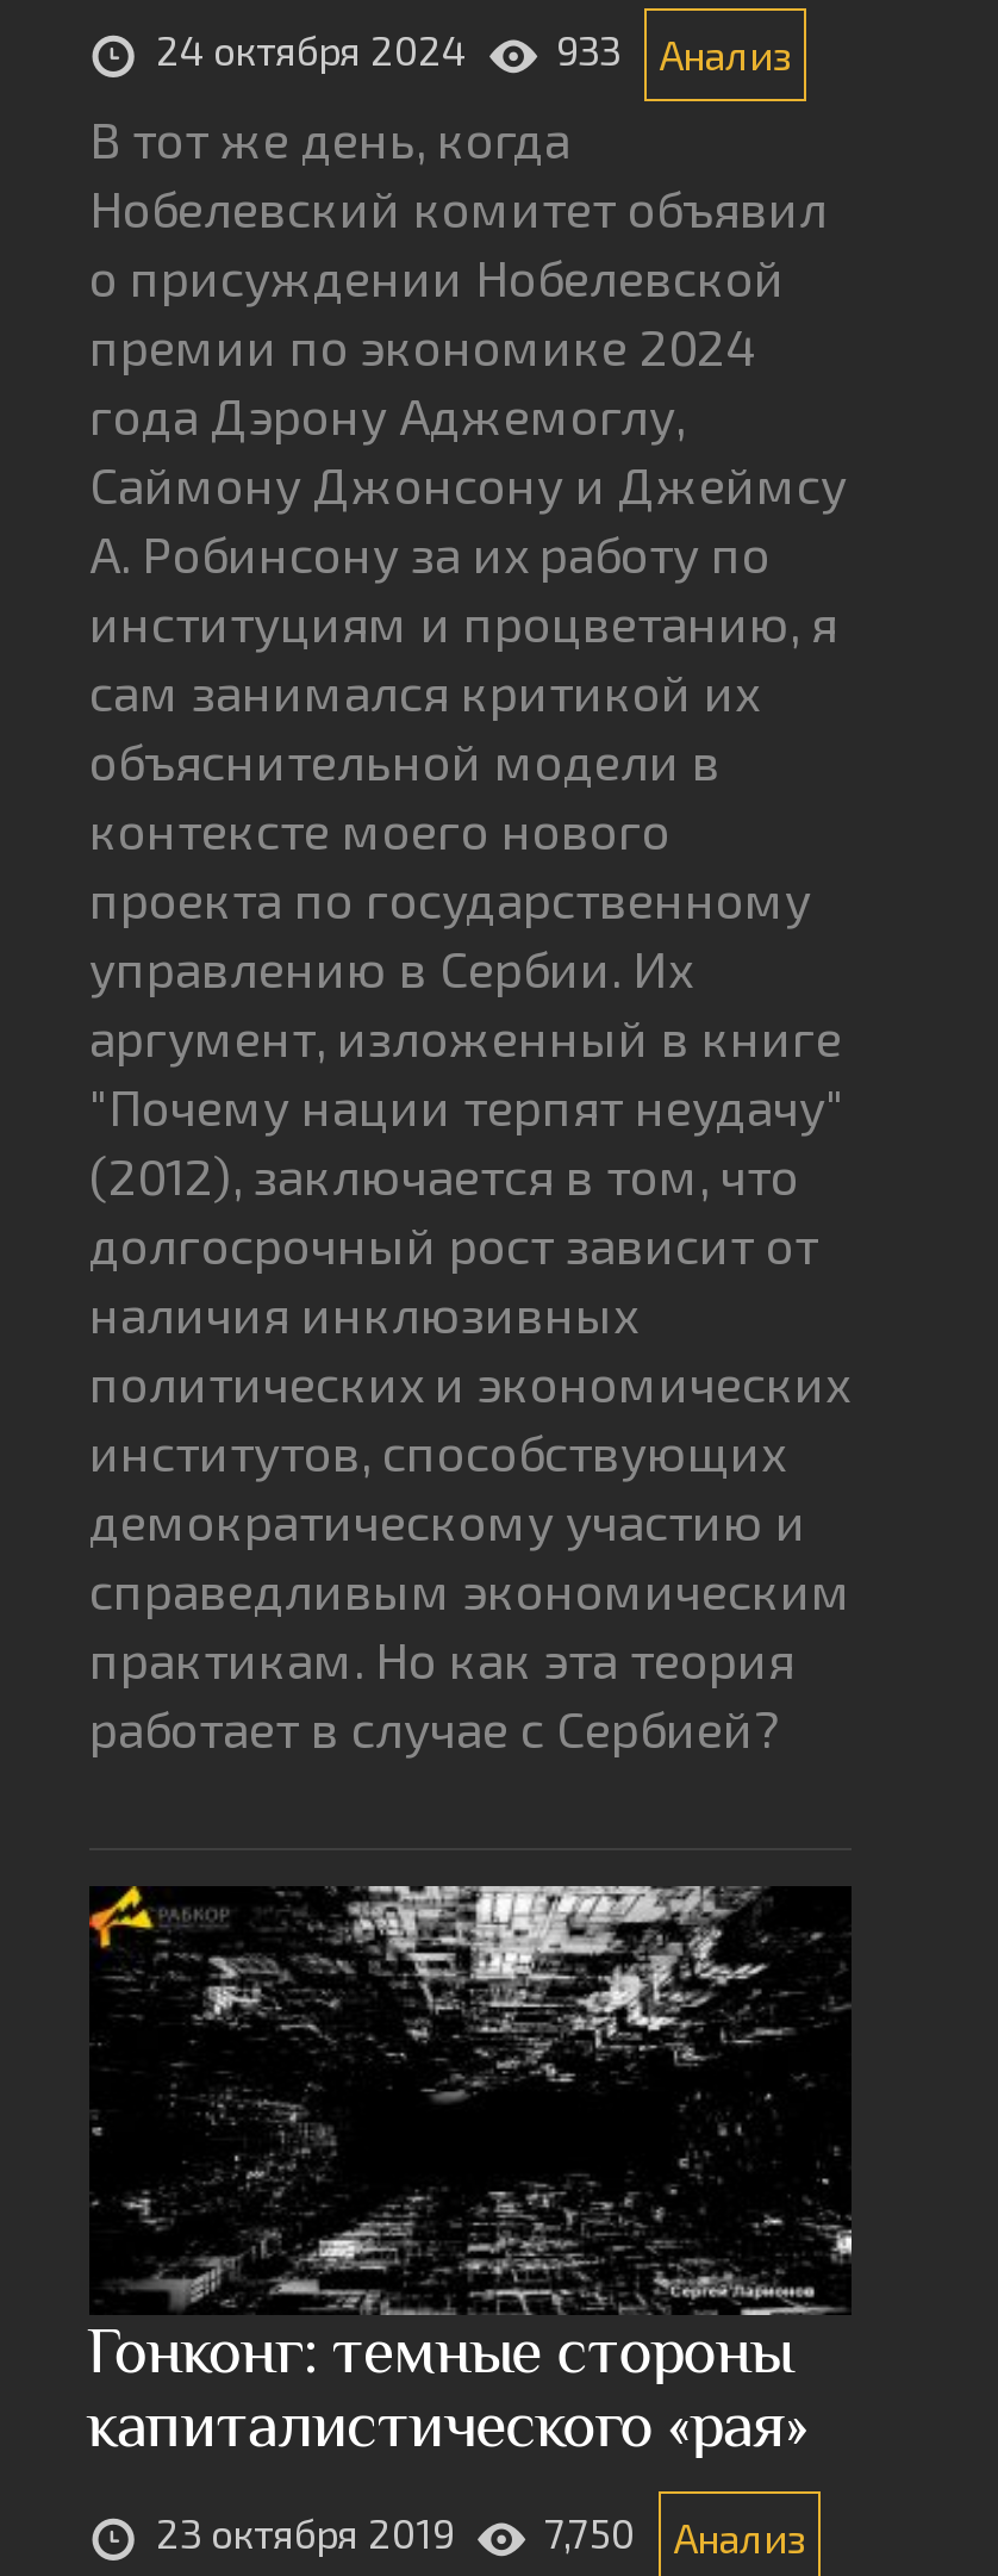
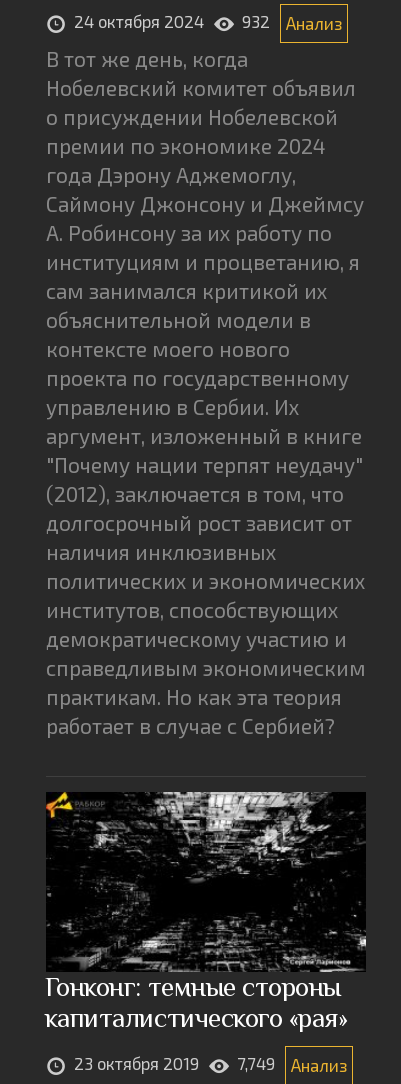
[156,25,792,77] 24 октября 2024 933 Анализ -> [74,11,342,33] 24 октября 2024 932 Анализ
[156,2508,806,2560] 23 октября 2019 7,750 Анализ -> [74,1053,347,1075] 23 октября 2019 7,749 Анализ

